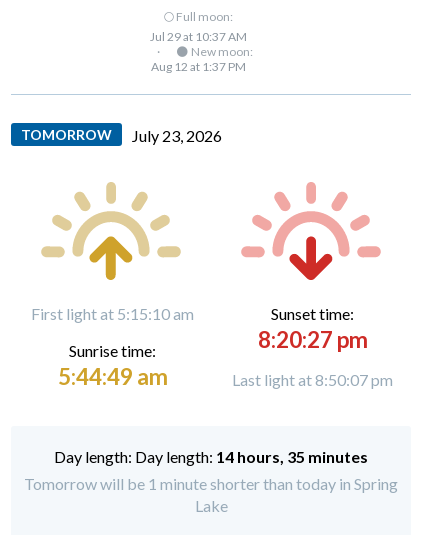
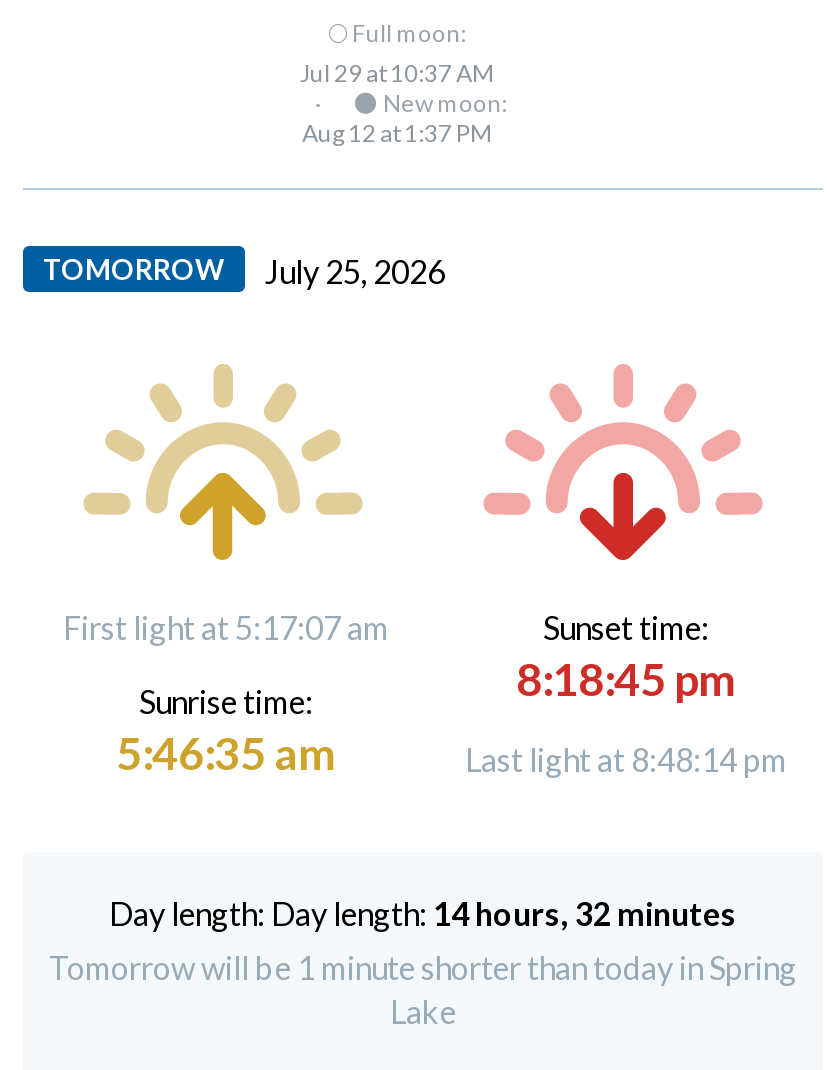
[21,126,222,145] TOMORROW July 23, 2026 -> [43,252,445,290] TOMORROW July 25, 2026
[31,304,194,323] First light at 5:15:10 am -> [63,608,389,646] First light at 5:17:07 am
[257,326,367,353] 8:20:27 pm -> [516,652,736,706] 8:18:45 pm
[57,363,167,390] 5:44:49 am -> [116,726,336,780] 5:46:35 am
[232,370,393,389] Last light at 8:50:07 pm -> [465,740,787,778] Last light at 8:48:14 pm
[135,447,368,466] Day length: 14 hours, 35 minutes -> [271,894,737,932] Day length: 14 hours, 32 minutes

